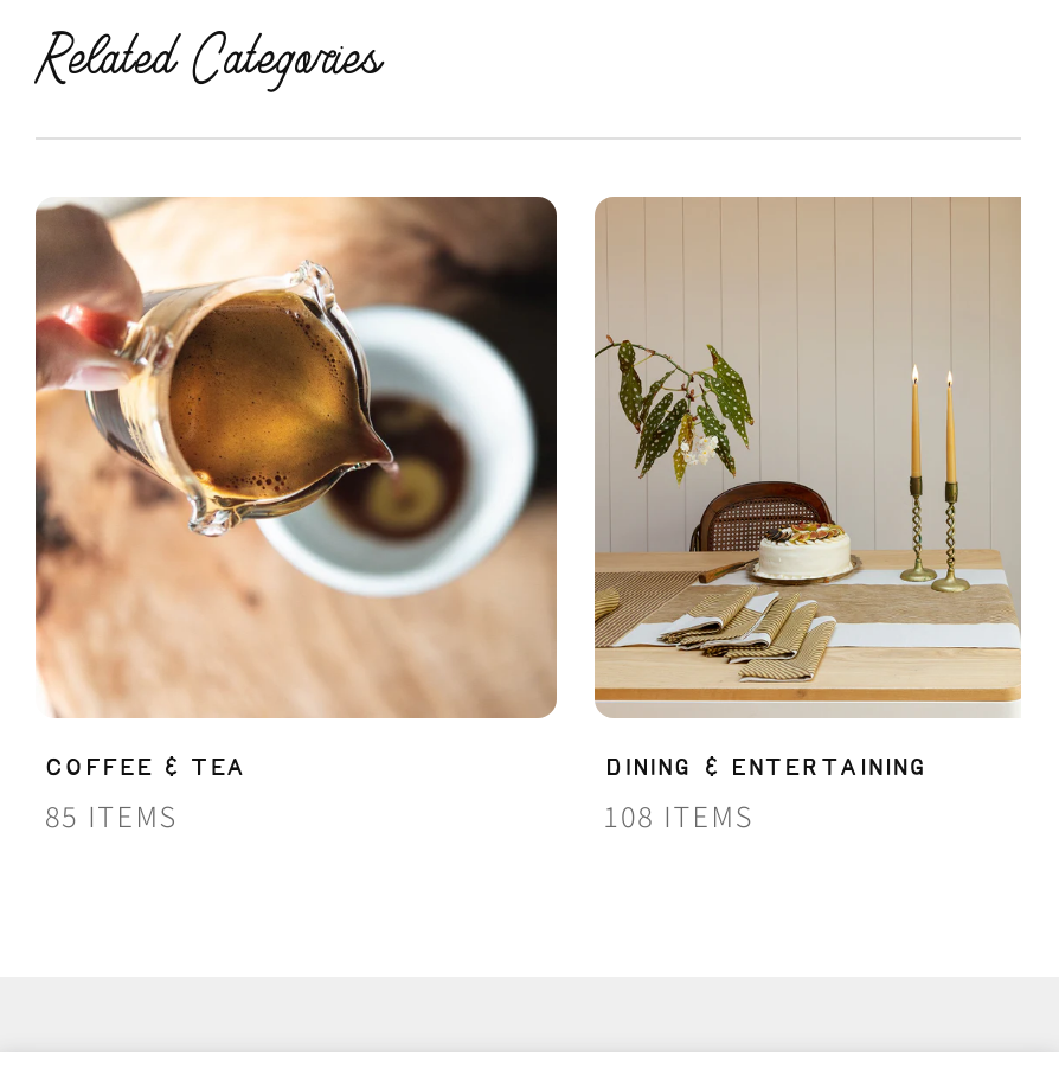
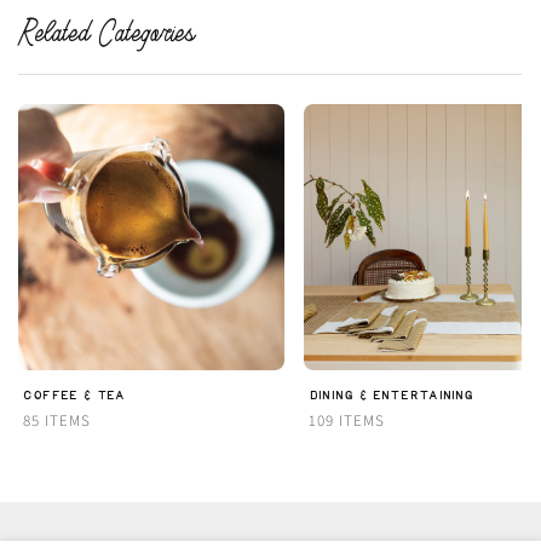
[604,796,754,837] 108 ITEMS -> [309,410,385,431] 109 ITEMS

